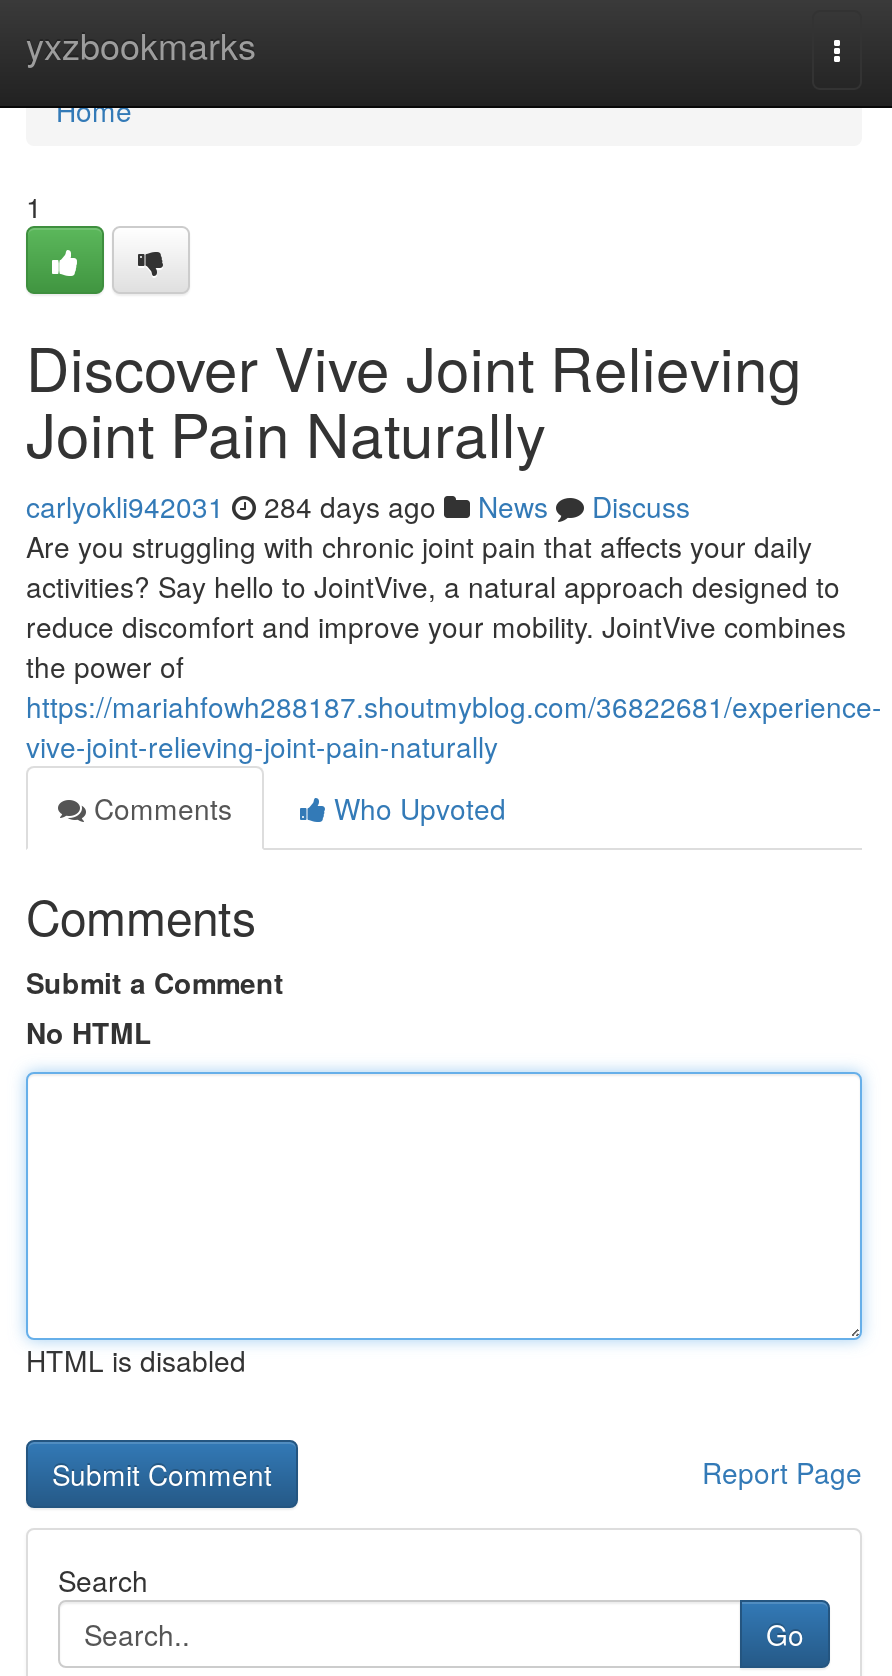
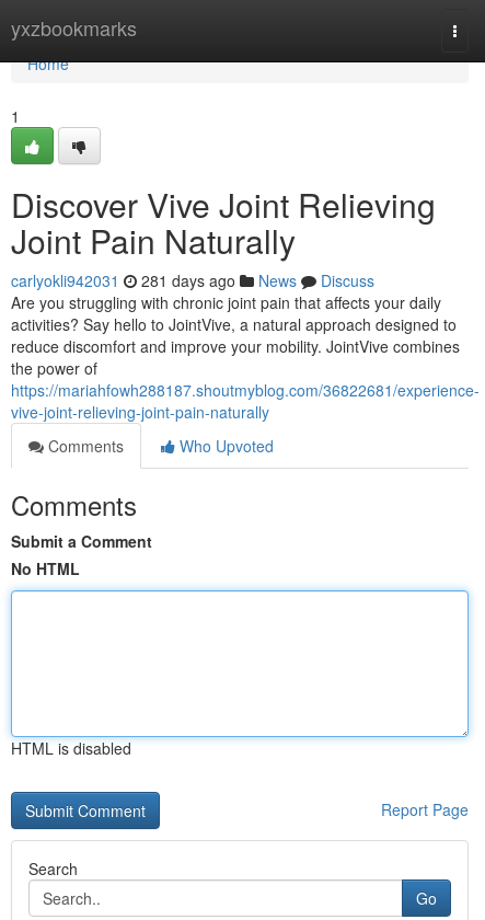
[26,486,690,526] carlyokli942031 284 days ago News Discuss -> [11,269,374,291] carlyokli942031 281 days ago News Discuss

